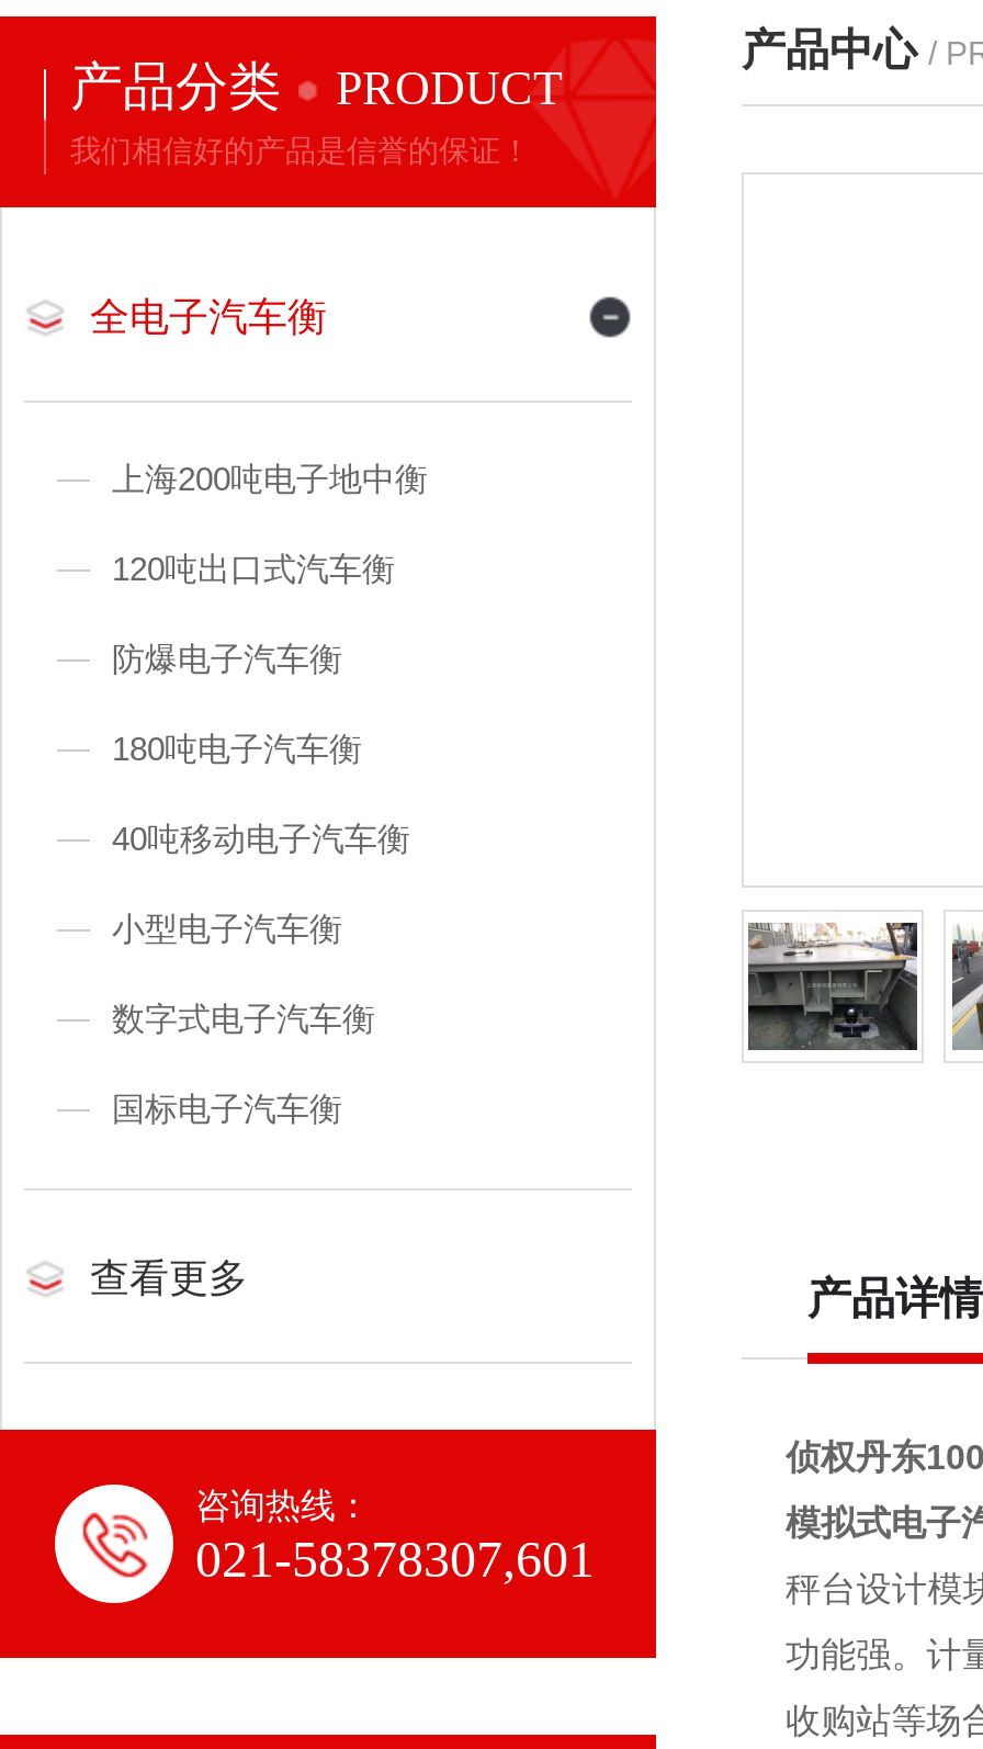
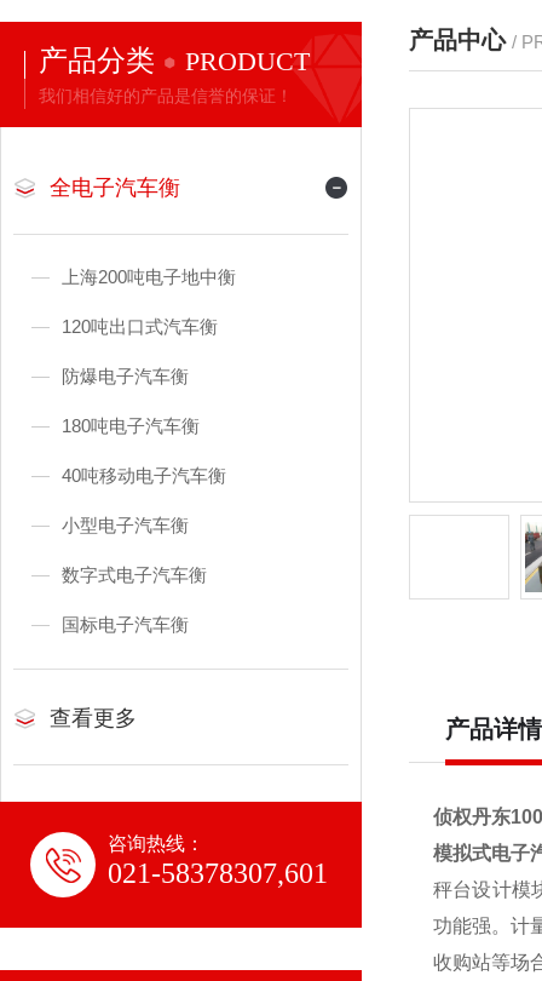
[746,921,919,1052] [image] -> none

